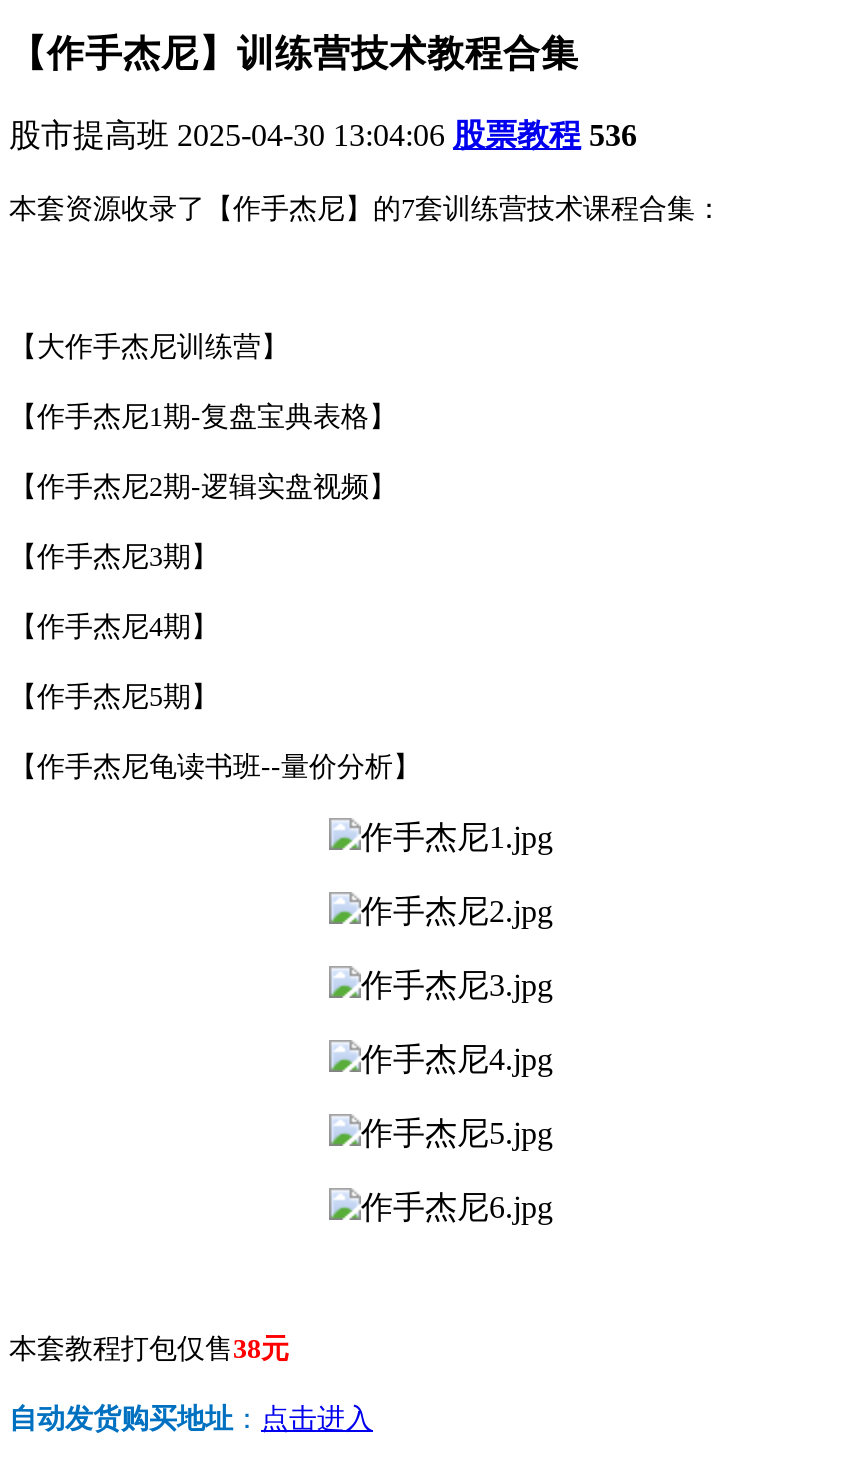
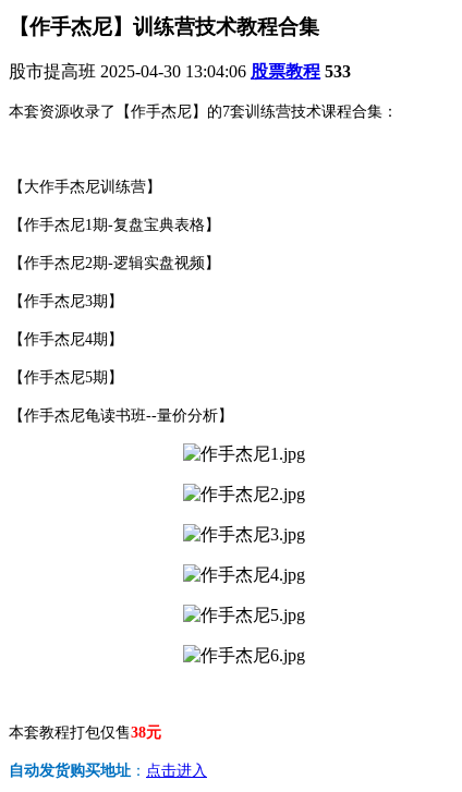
[9,119,637,153] 股市提高班 2025-04-30 13:04:06 股票教程 536 -> [9,63,351,81] 股市提高班 2025-04-30 13:04:06 股票教程 533

